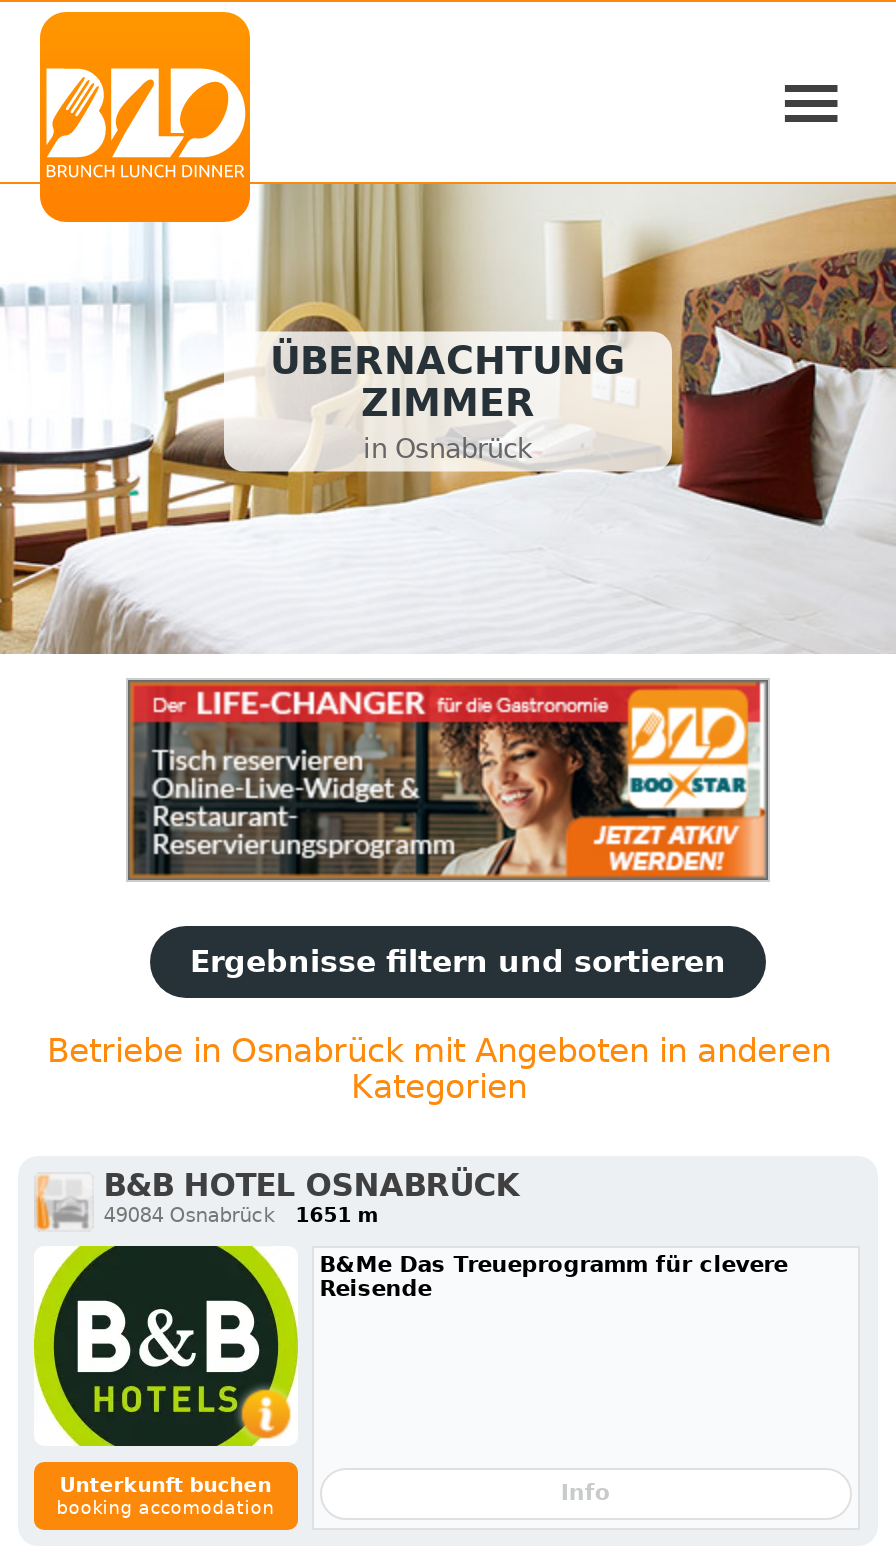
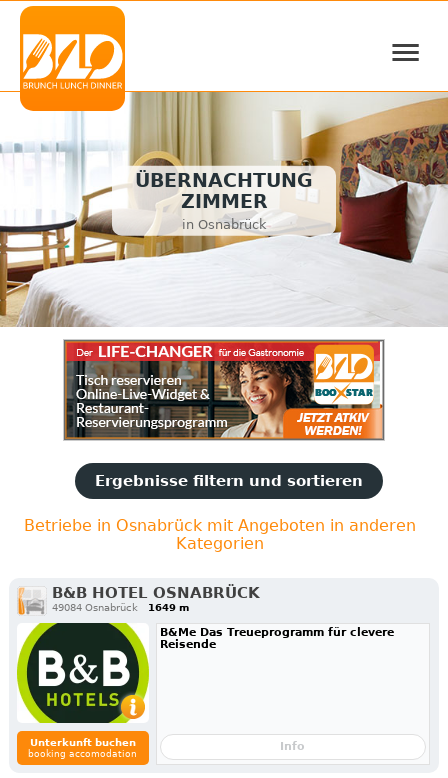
[104,1204,378,1226] 49084 Osnabrück 1651 m -> [52,602,189,613] 49084 Osnabrück 1649 m

